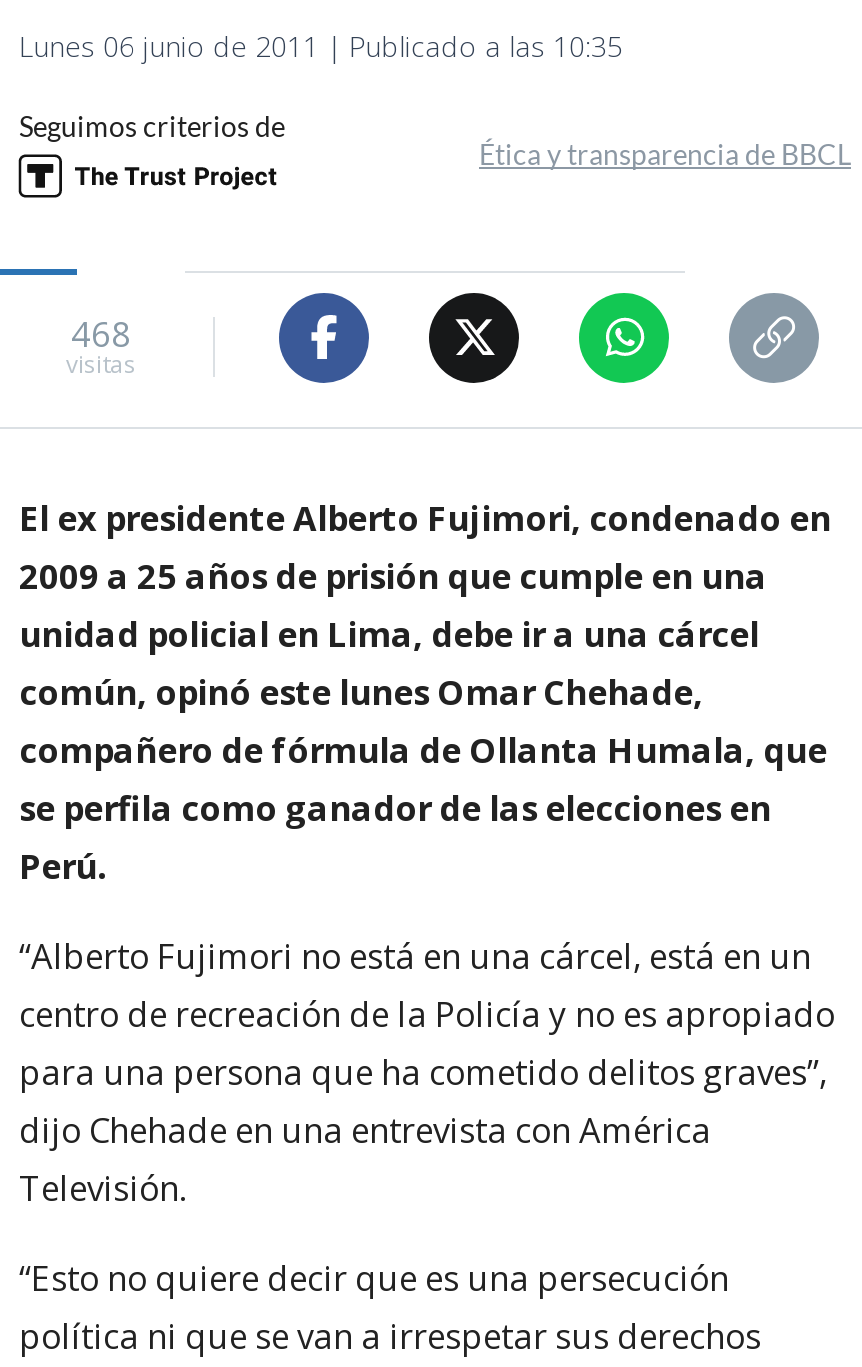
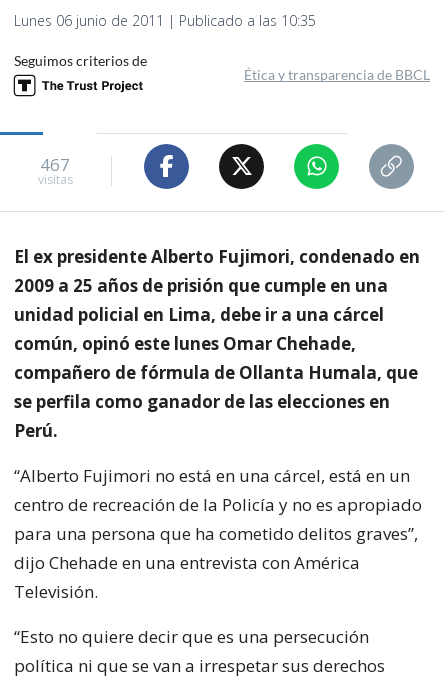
[71,312,131,358] 468 -> [40,153,70,176] 467

